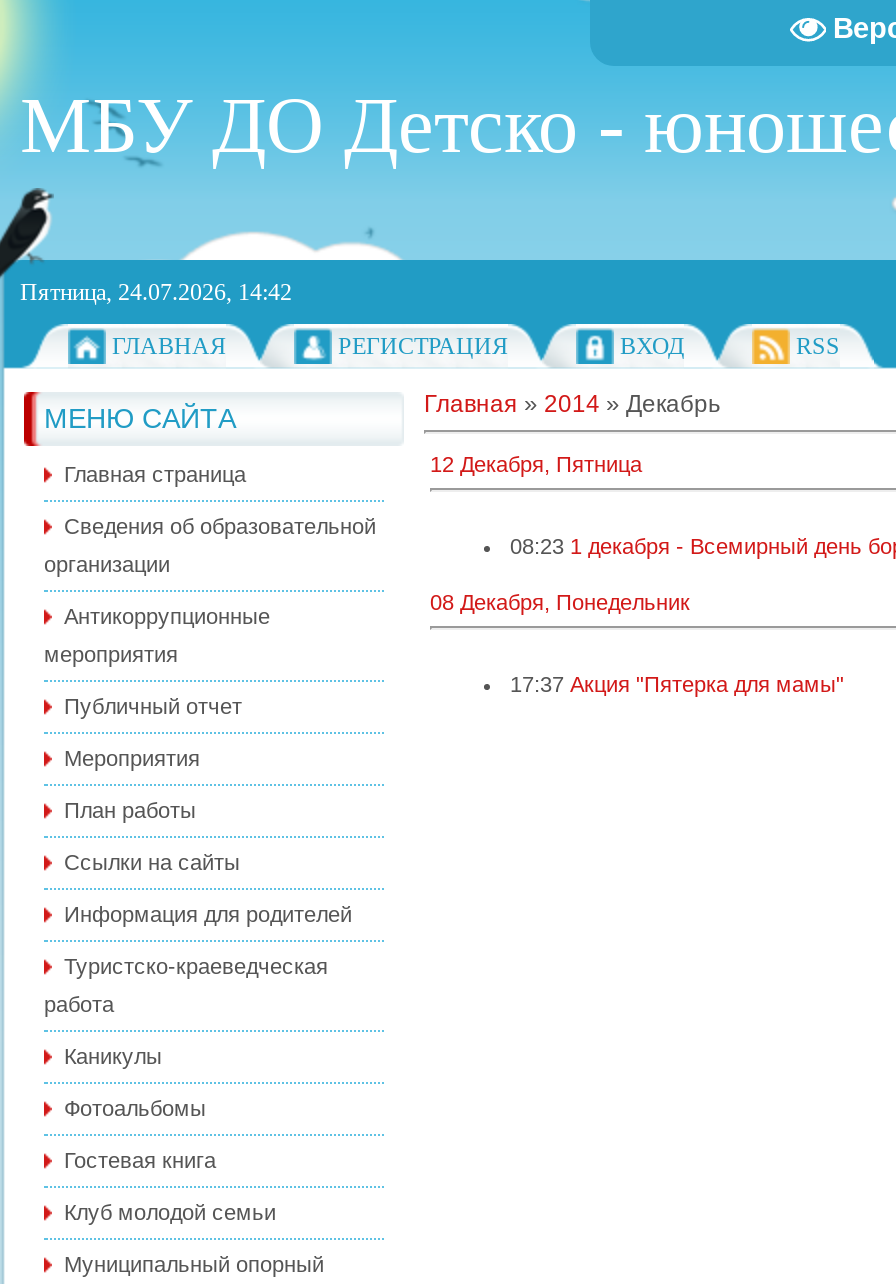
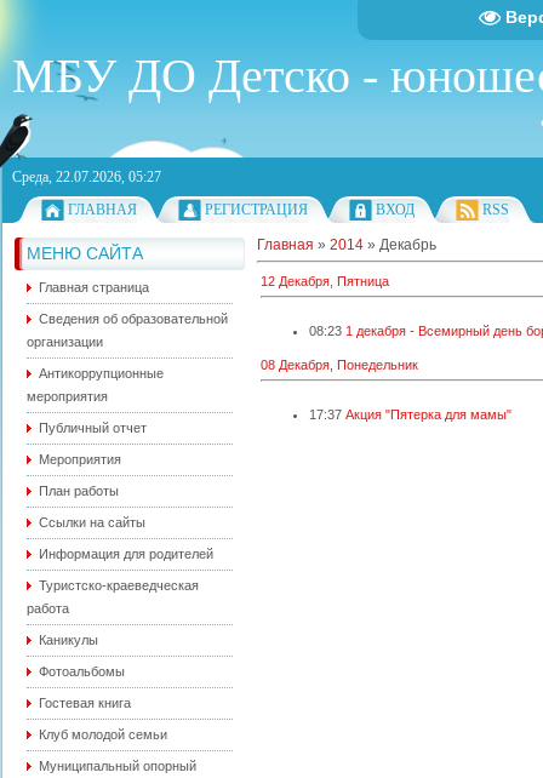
[20,278,292,306] Пятница, 24.07.2026, 14:42 -> [12,168,161,185] Среда, 22.07.2026, 05:27

